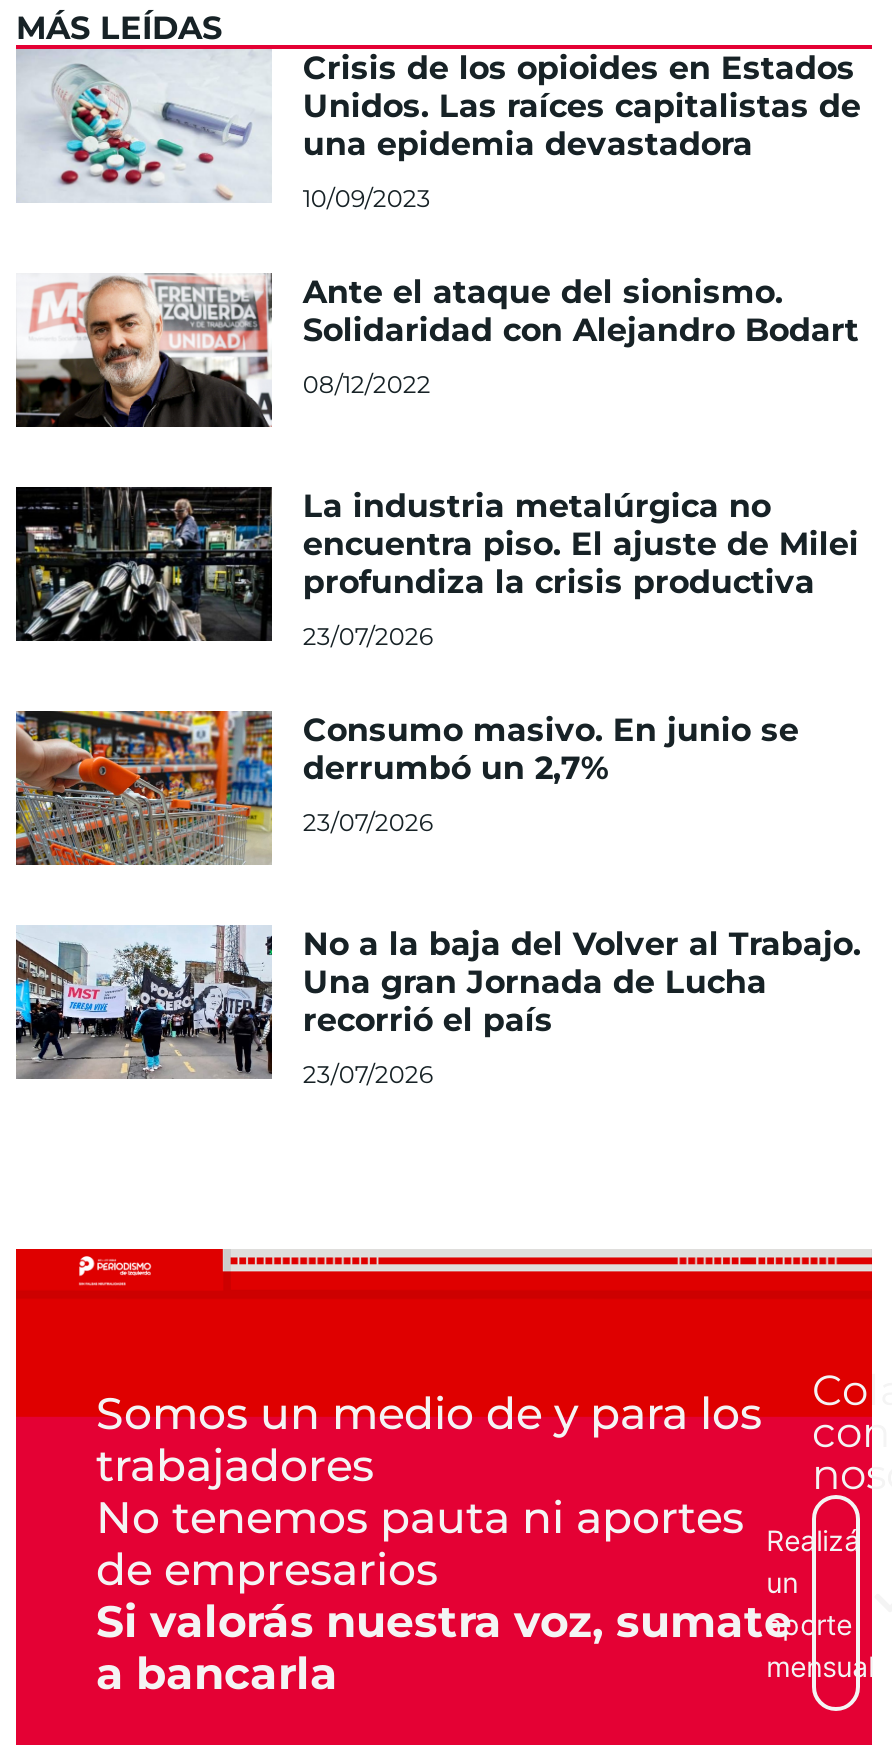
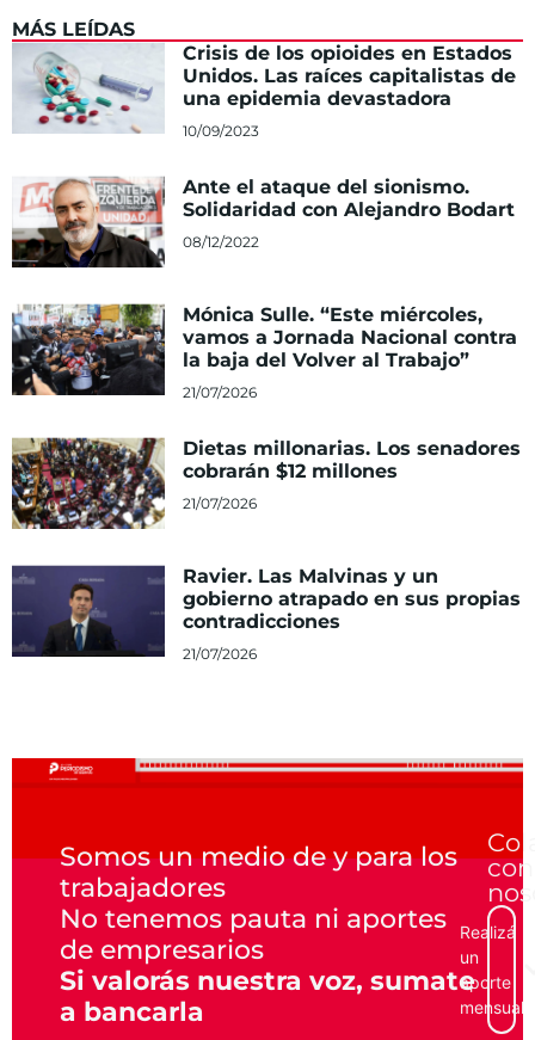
[14,484,859,644] [image] | La industria metalúrgica no | encuentra piso. El ajuste de Milei | profundiza la crisis productiva -> [11,303,518,396] [image] | Mónica Sulle. “Este miércoles, | vamos a Jornada Nacional contra | la baja del Volver al Trabajo”
[303,621,433,651] 23/07/2026 -> [183,384,257,402] 21/07/2026
[14,710,799,866] [image] | Consumo masivo. En junio se | derrumbó un 2,7% -> [12,437,521,530] [image] | Dietas millonarias. Los senadores | cobrarán $12 millones
[303,807,433,837] 23/07/2026 -> [183,495,257,513] 21/07/2026
[14,925,861,1080] [image] | No a la baja del Volver al Trabajo. | Una gran Jornada de Lucha | recorrió el país -> [11,565,521,657] [image] | Ravier. Las Malvinas y un | gobierno atrapado en sus propias | contradicciones
[303,1059,433,1089] 23/07/2026 -> [183,645,257,663] 21/07/2026

